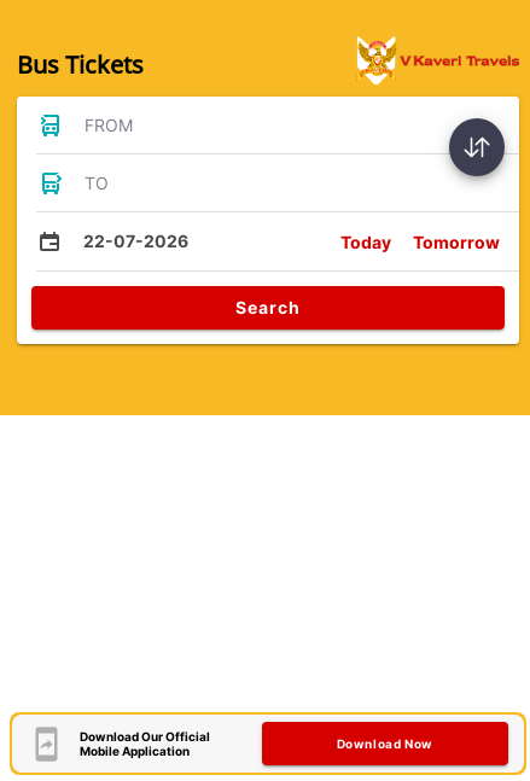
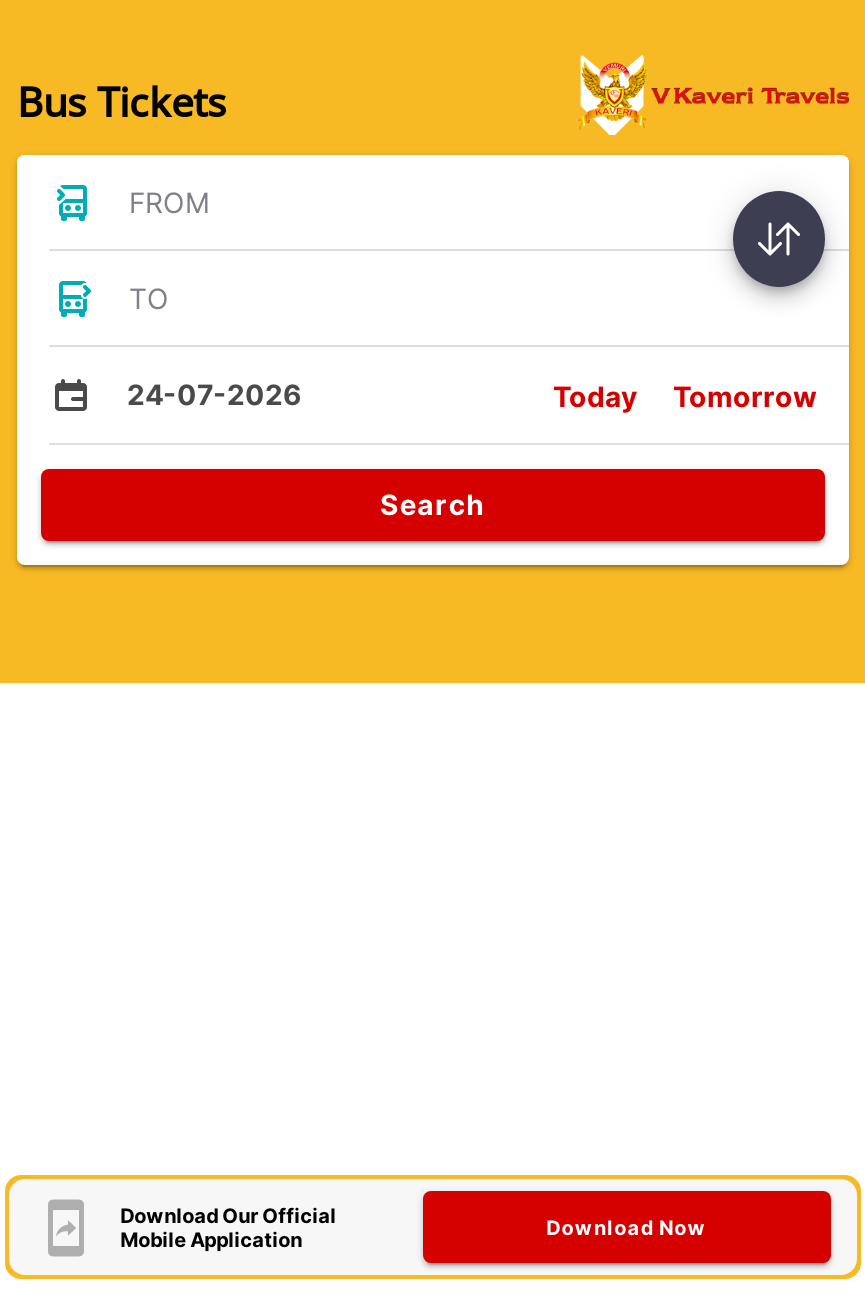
[83,231,188,251] 22-07-2026 -> [127,377,301,411] 24-07-2026

